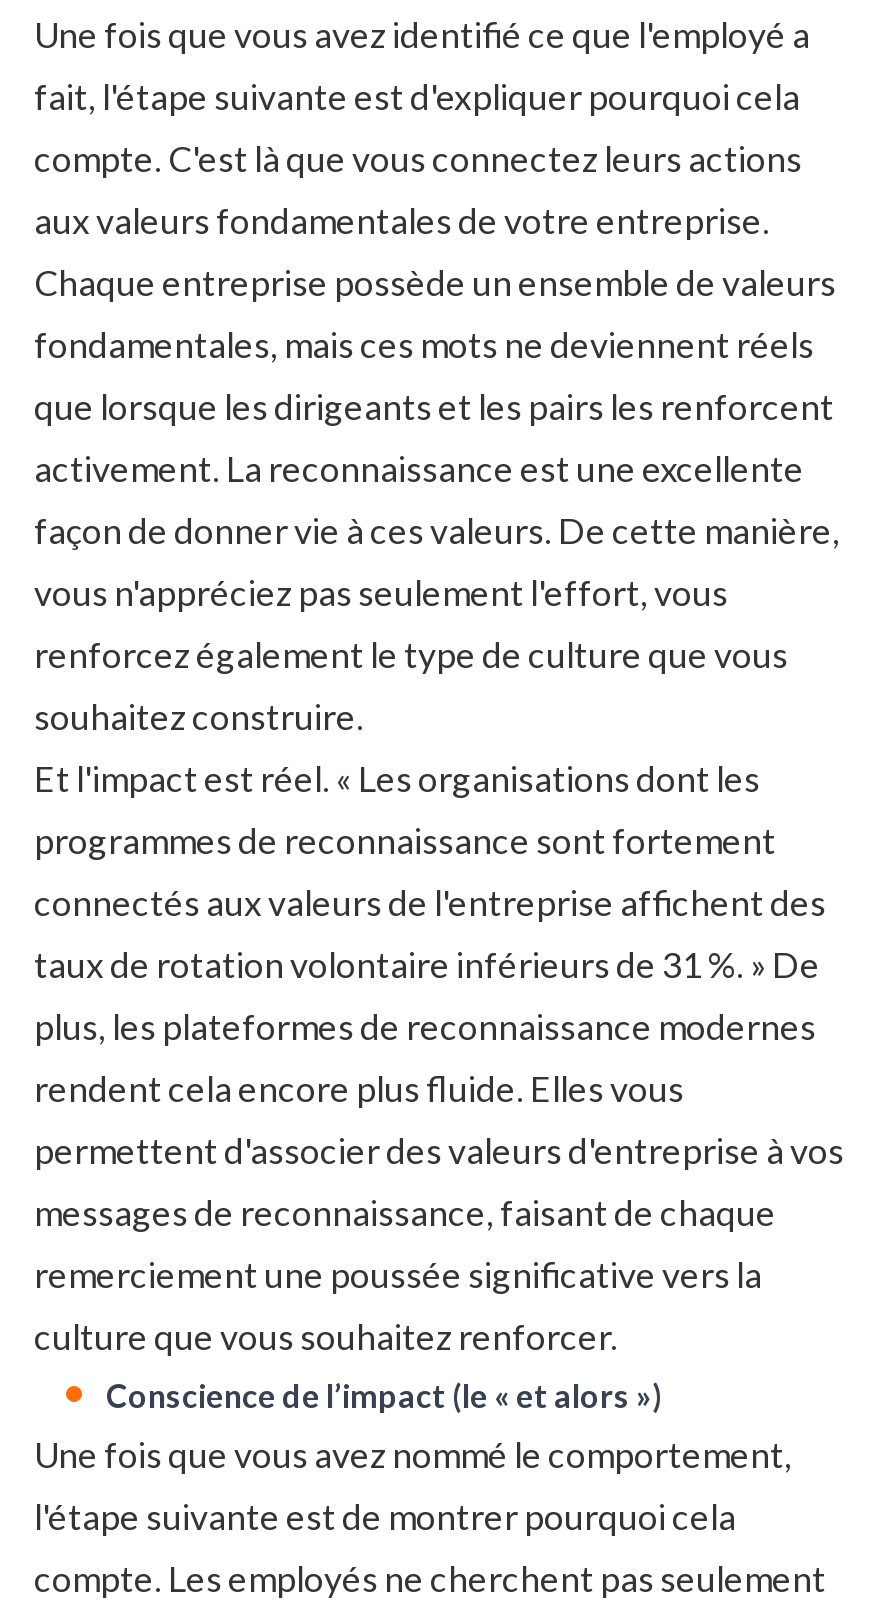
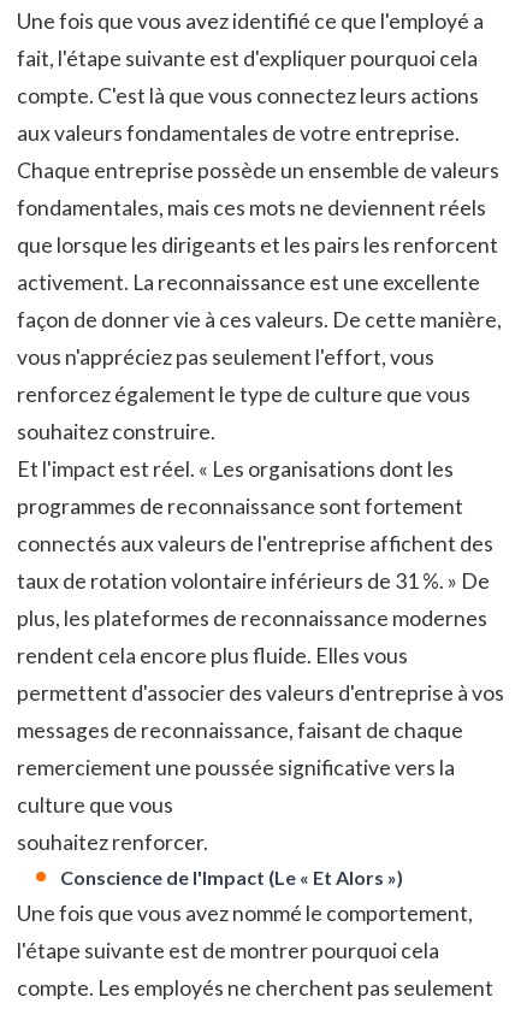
[34,1316,662,1414] culture que vous souhaitez renforcer. | Conscience de l’impact (le « et alors ») -> [17,792,403,889] culture que vous | souhaitez renforcer. | Conscience de l'Impact (Le « Et Alors »)

